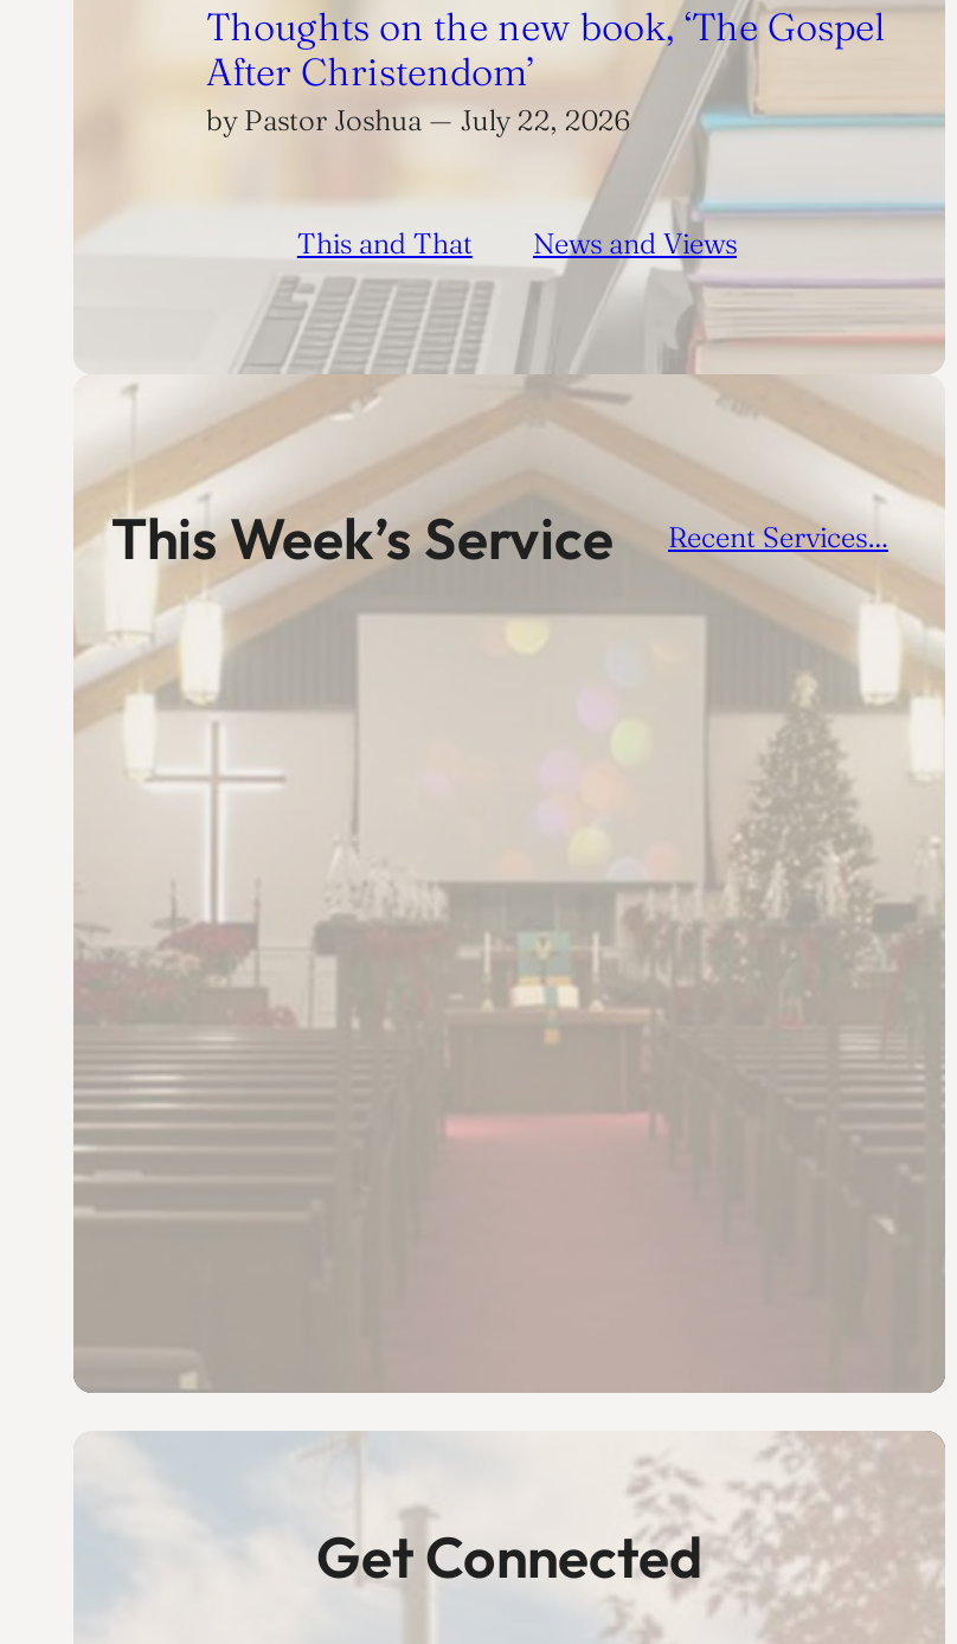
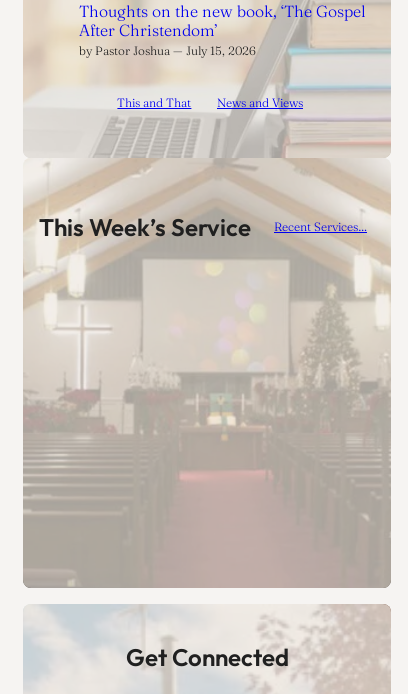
[206,103,631,139] by Pastor Joshua July 22, 2026 -> [79,43,256,58] by Pastor Joshua July 15, 2026

